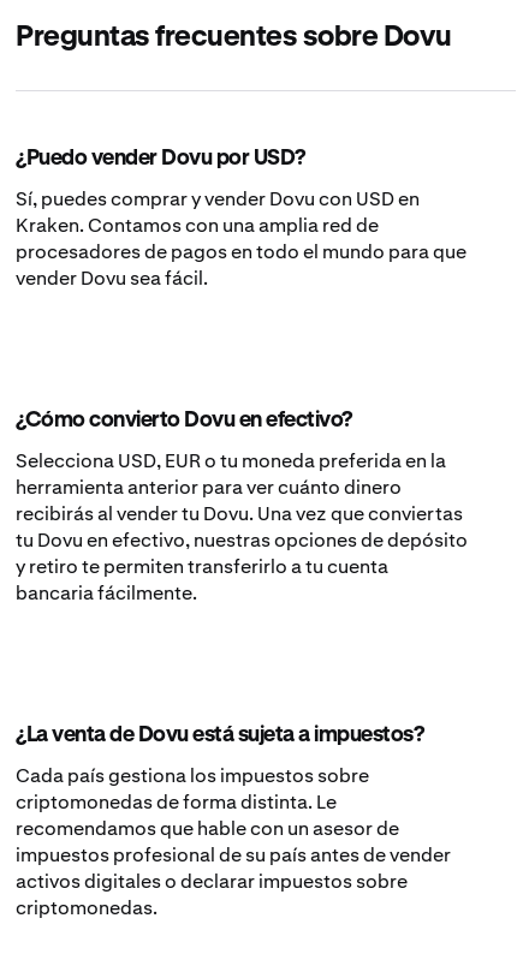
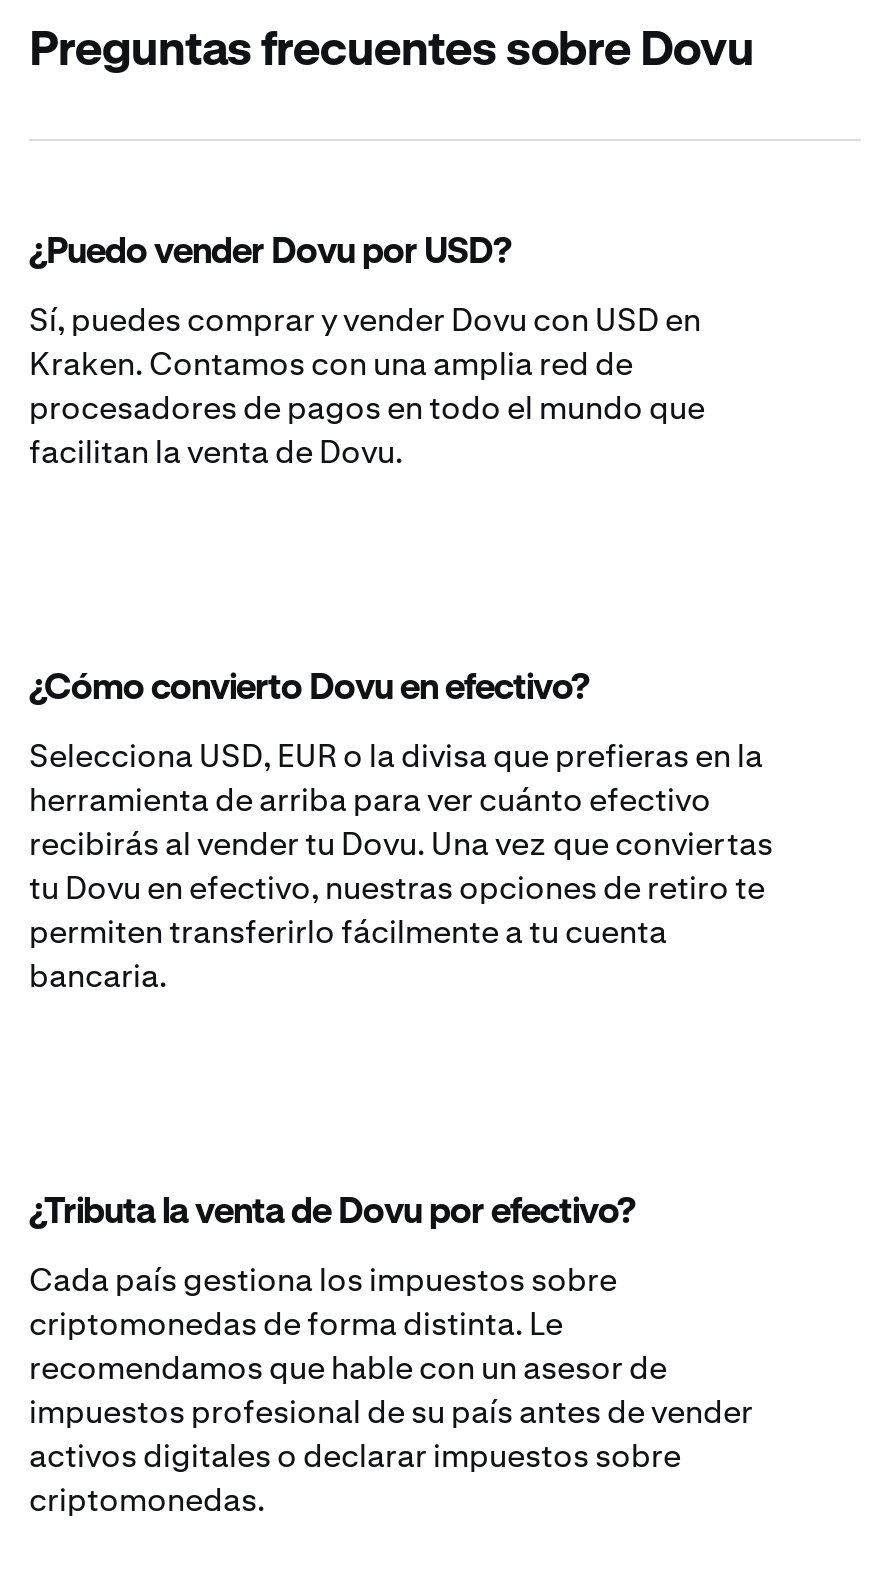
[16,239,466,291] procesadores de pagos en todo el mundo para que | vender Dovu sea fácil. -> [29,388,705,474] procesadores de pagos en todo el mundo que | facilitan la venta de Dovu.
[16,449,446,500] Selecciona USD, EUR o tu moneda preferida en la | herramienta anterior para ver cuánto dinero -> [29,736,763,822] Selecciona USD, EUR o la divisa que prefieras en la | herramienta de arriba para ver cuánto efectivo
[16,528,468,606] tu Dovu en efectivo, nuestras opciones de depósito | y retiro te permiten transferirlo a tu cuenta | bancaria fácilmente. -> [29,868,765,998] tu Dovu en efectivo, nuestras opciones de retiro te | permiten transferirlo fácilmente a tu cuenta | bancaria.
[16,725,423,746] ¿La venta de Dovu está sujeta a impuestos? -> [29,1196,634,1232] ¿Tributa la venta de Dovu por efectivo?

